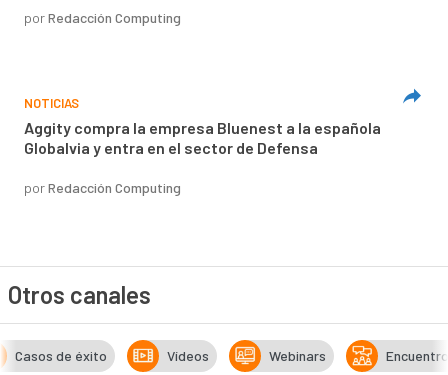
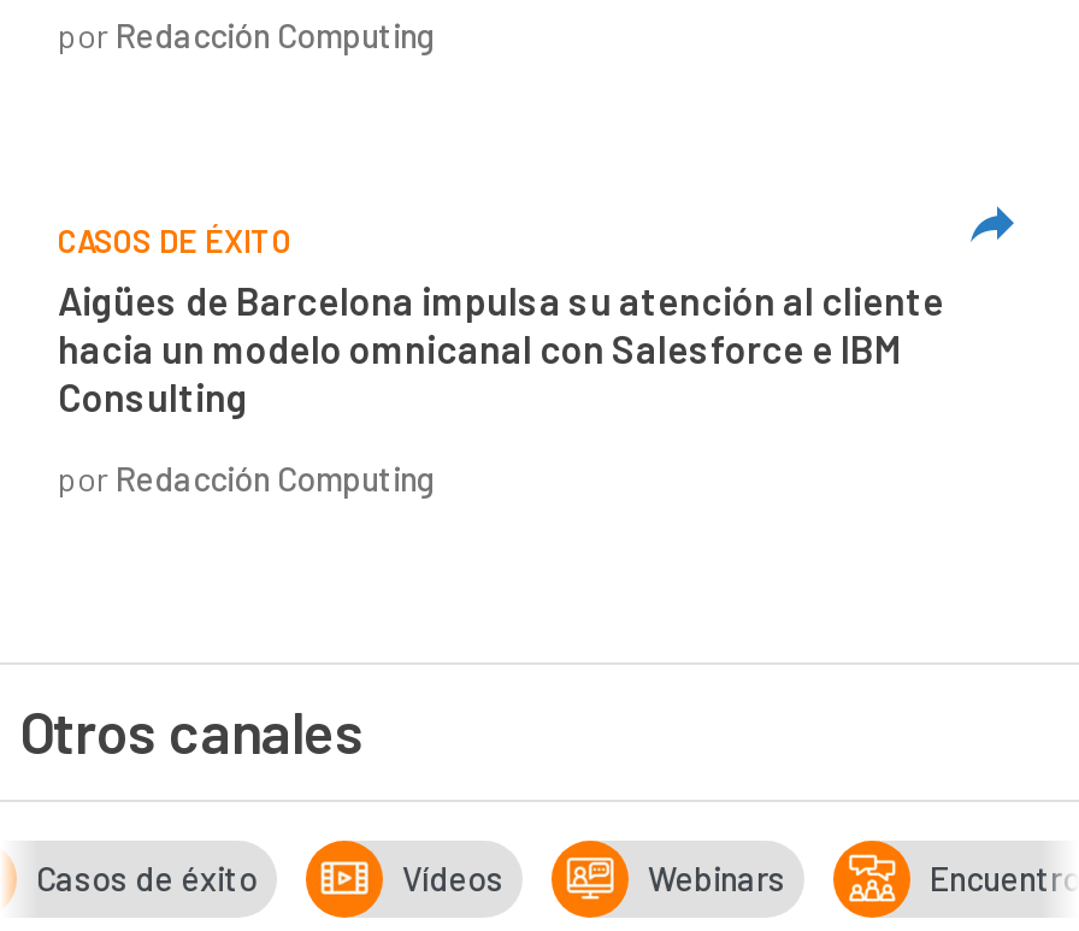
[24,95,381,157] NOTICIAS | Aggity compra la empresa Bluenest a la española | Globalvia y entra en el sector de Defensa -> [58,222,944,419] CASOS DE ÉXITO | Aigües de Barcelona impulsa su atención al cliente | hacia un modelo omnicanal con Salesforce e IBM | Consulting

